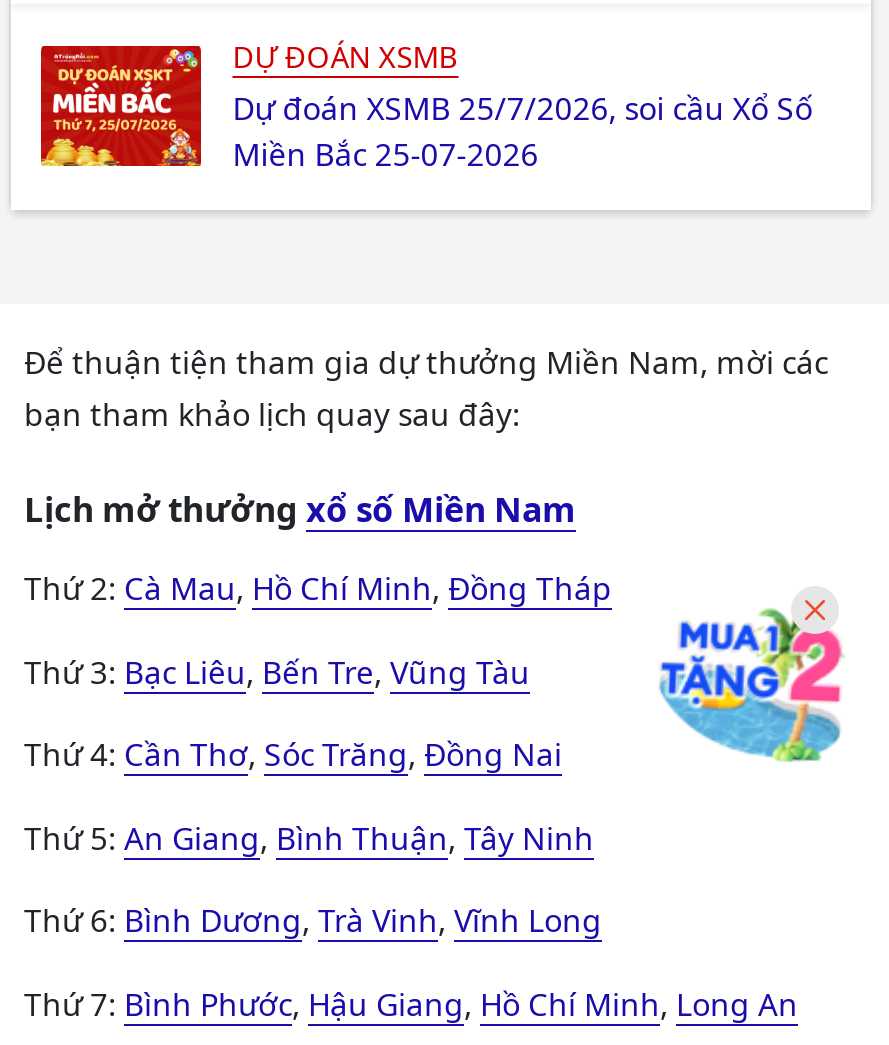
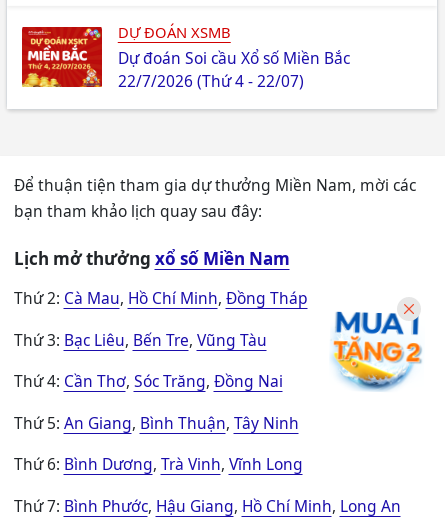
[233,86,813,176] Dự đoán XSMB 25/7/2026, soi cầu Xổ Số | Miền Bắc 25-07-2026 -> [118,47,350,92] Dự đoán Soi cầu Xổ số Miền Bắc | 22/7/2026 (Thứ 4 - 22/07)
[659,608,843,774] [image] -> [331,309,422,392] [image]

